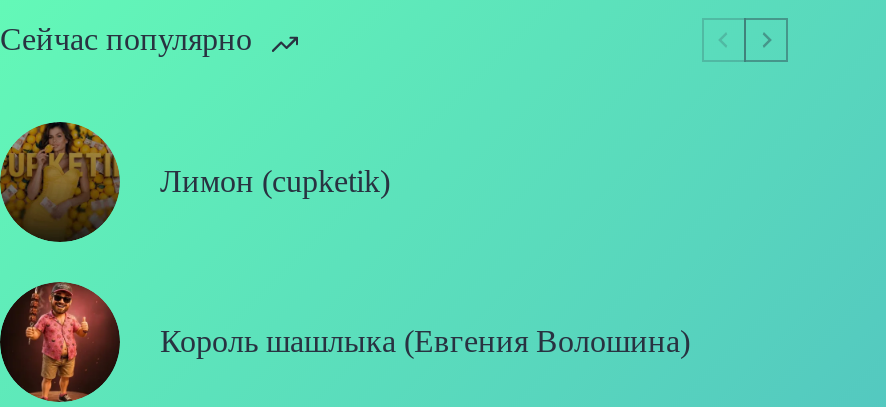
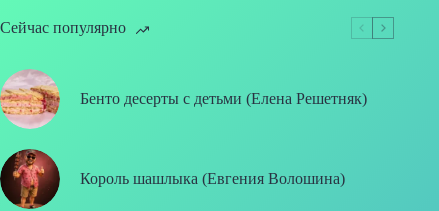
[6,120,390,244] [image] | Лимон (cupketik) -> [3,68,367,130] [image] | Бенто десерты с детьми (Елена Решетняк)

